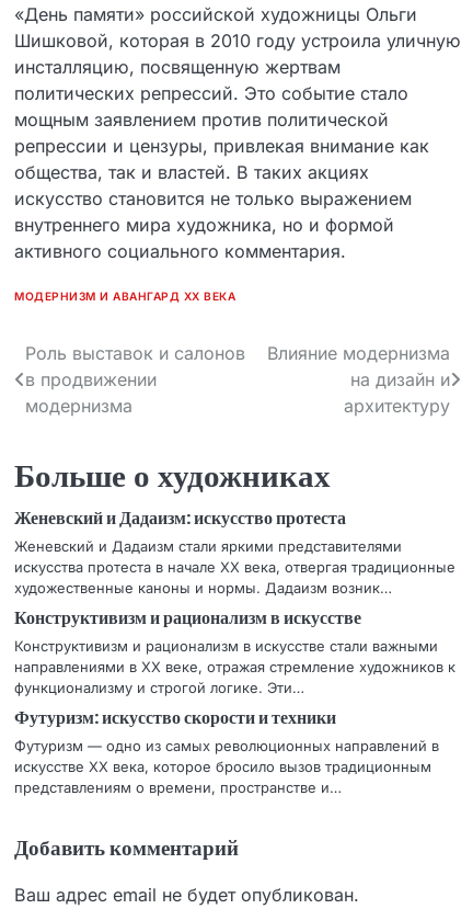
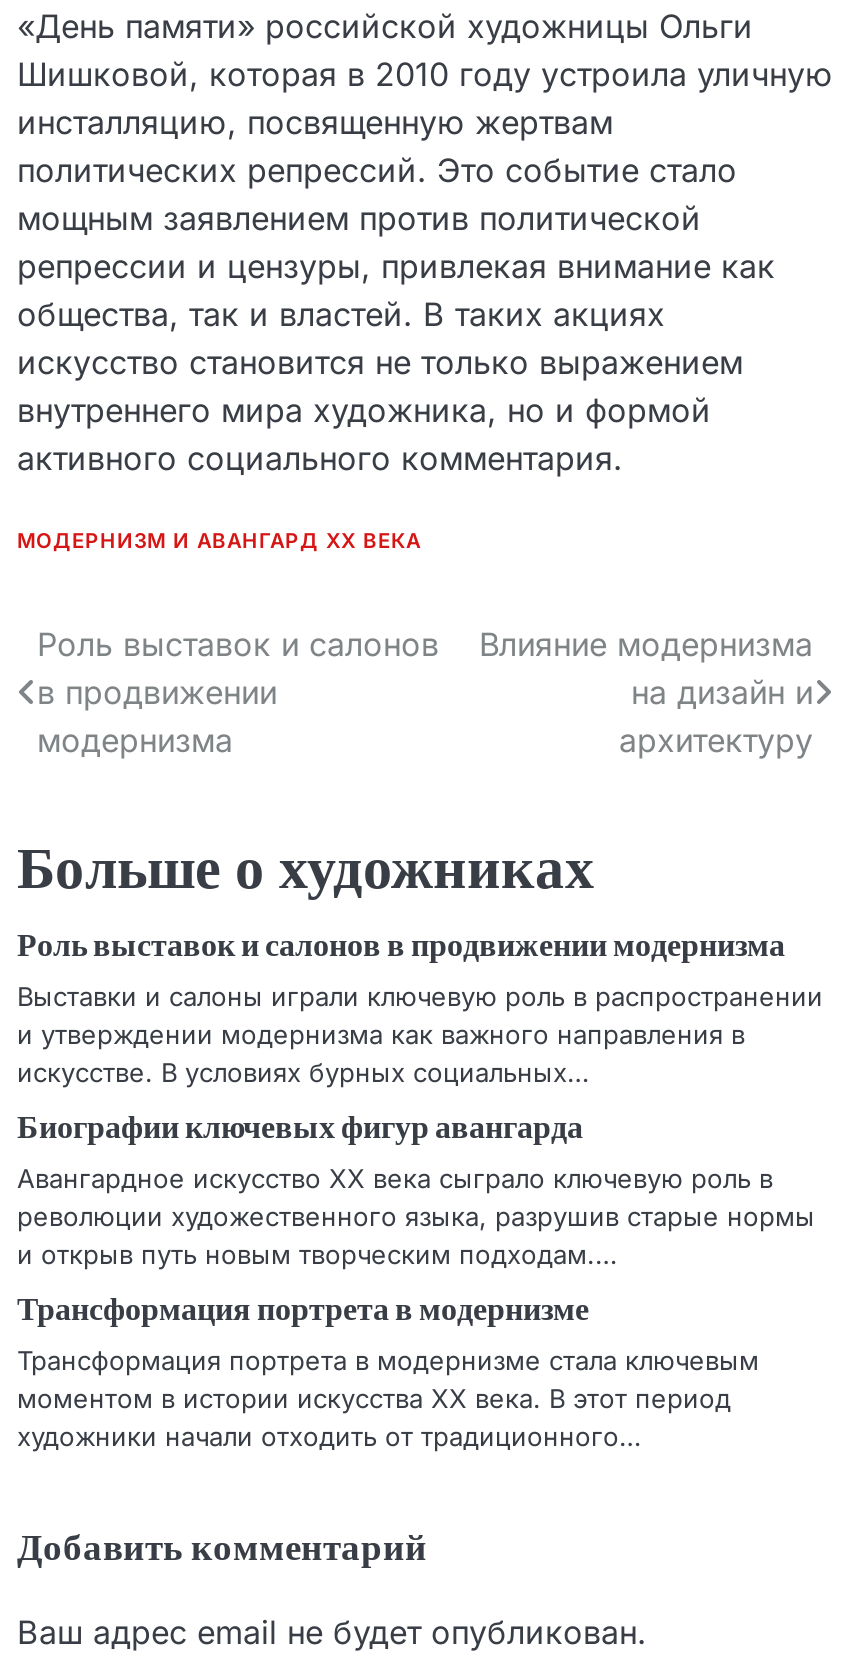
[14,505,455,796] Женевский и Дадаизм: искусство протеста | Женевский и Дадаизм стали яркими представителями | искусства протеста в начале XX века, отвергая традиционные | художественные каноны и нормы. Дадаизм возник… | Конструктивизм и рационализм в искусстве | Конструктивизм и рационализм в искусстве стали важными | направлениями в XX веке, отражая стремление художников к | функционализму и строгой логике. Эти… | Футуризм: искусство скорости и техники | Футуризм — одно из самых революционных направлений в | искусстве ХХ века, которое бросило вызов традиционным | представлениям о времени, пространстве и… -> [17,921,823,1451] Роль выставок и салонов в продвижении модернизма | Выставки и салоны играли ключевую роль в распространении | и утверждении модернизма как важного направления в | искусстве. В условиях бурных социальных… | Биографии ключевых фигур авангарда | Авангардное искусство XX века сыграло ключевую роль в | революции художественного языка, разрушив старые нормы | и открыв путь новым творческим подходам.… | Трансформация портрета в модернизме | Трансформация портрета в модернизме стала ключевым | моментом в истории искусства XX века. В этот период | художники начали отходить от традиционного…

